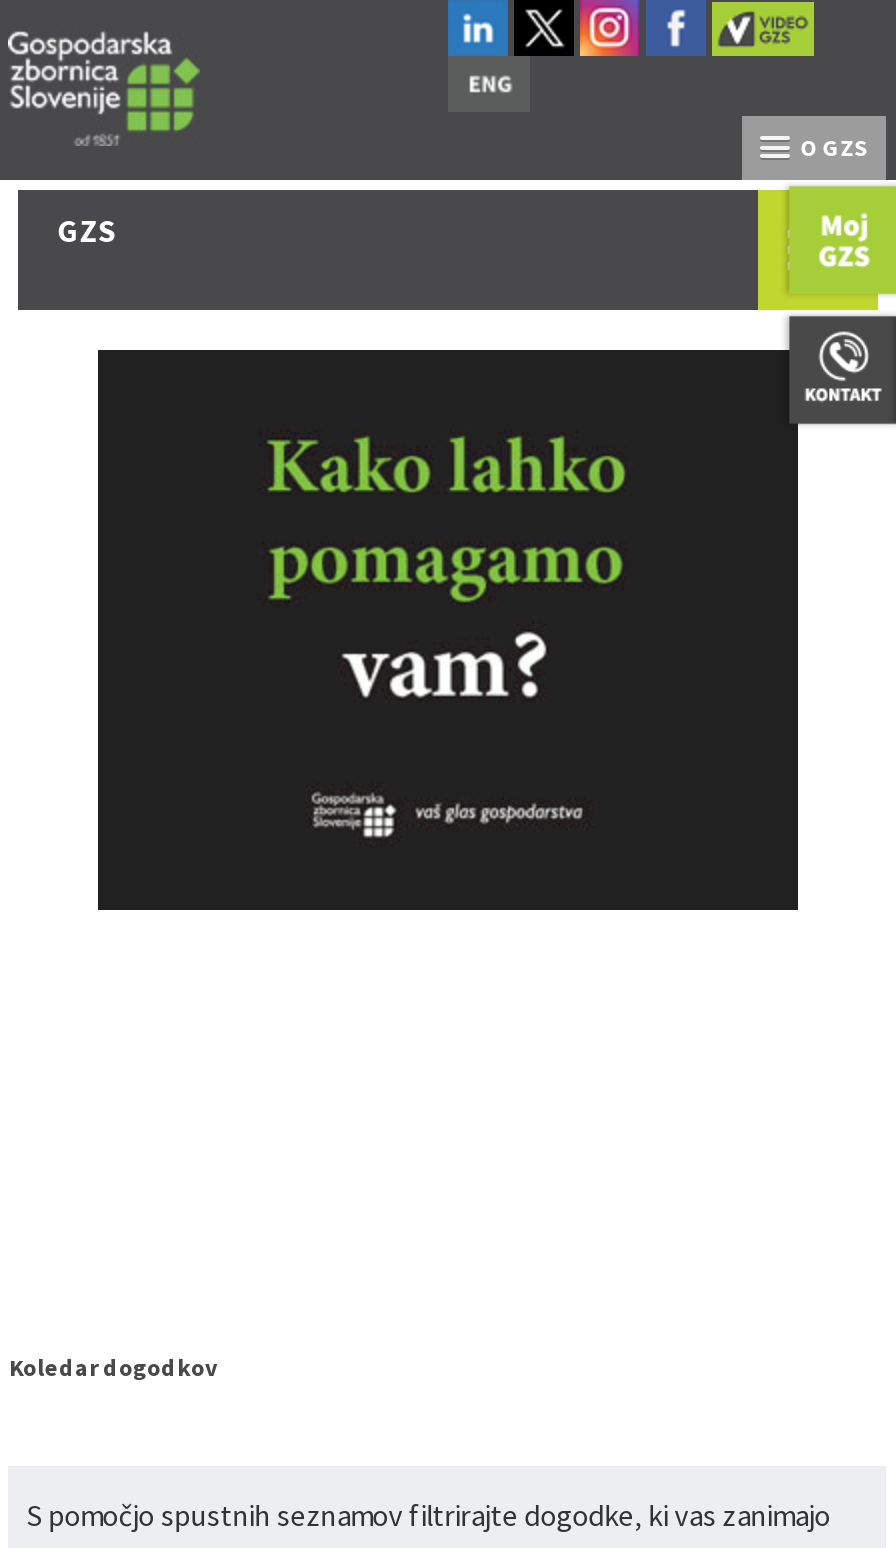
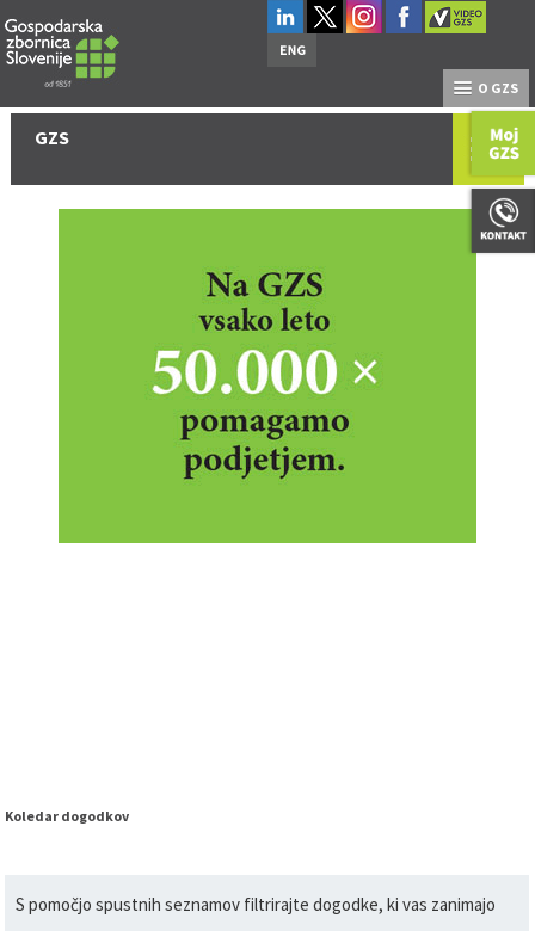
[96,348,800,912] [image] -> [57,208,478,544] [image]

